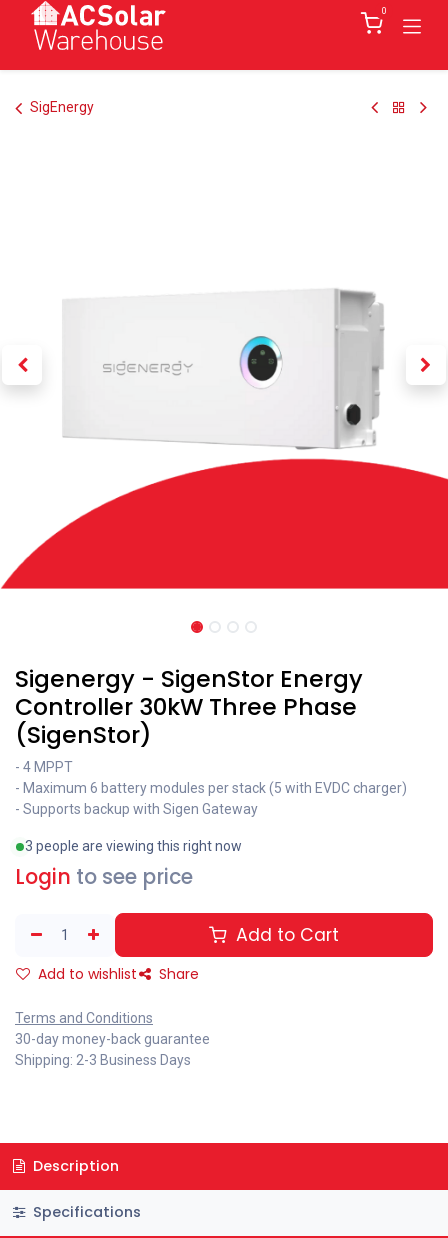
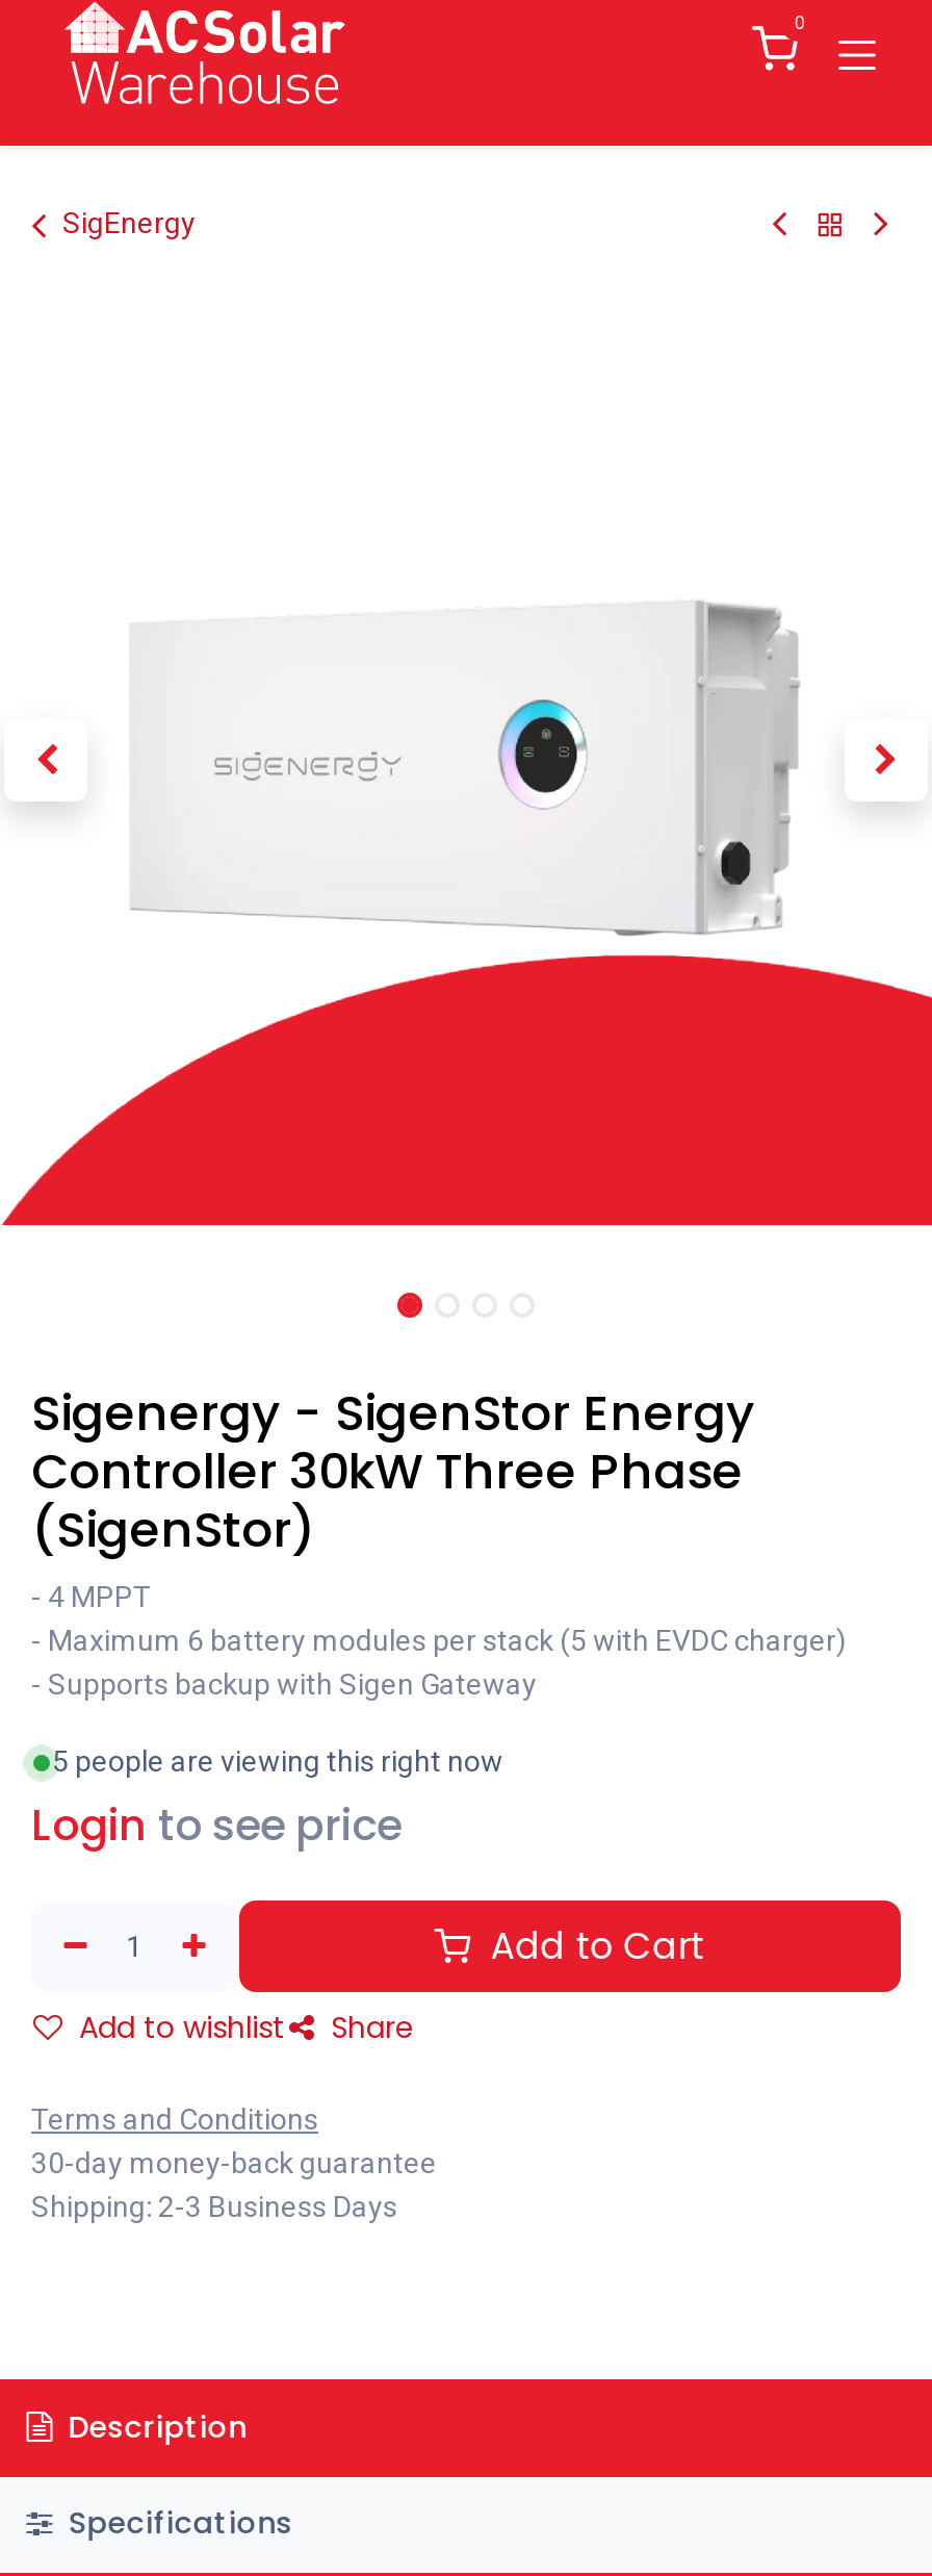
[25,838,242,854] 3 people are viewing this right now -> [52,1744,503,1778] 5 people are viewing this right now

